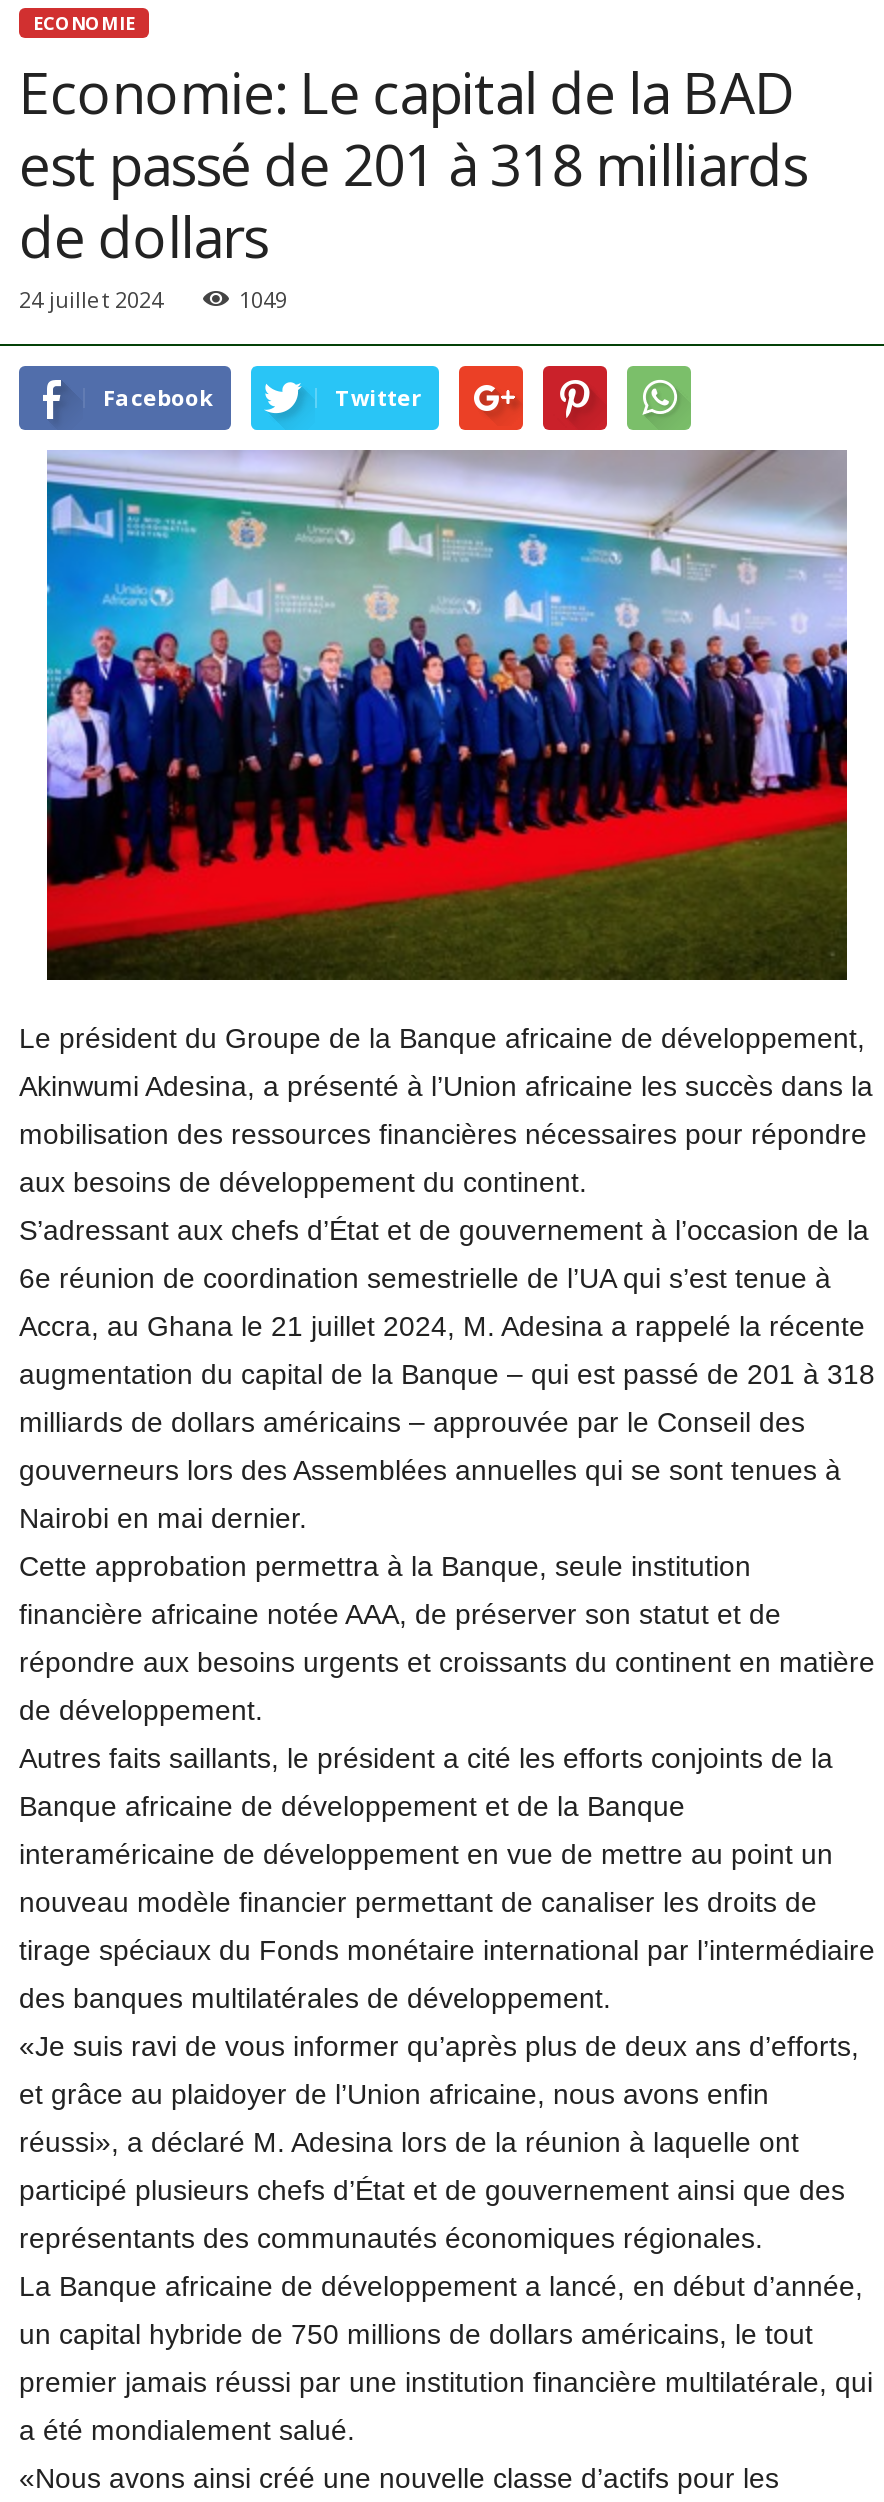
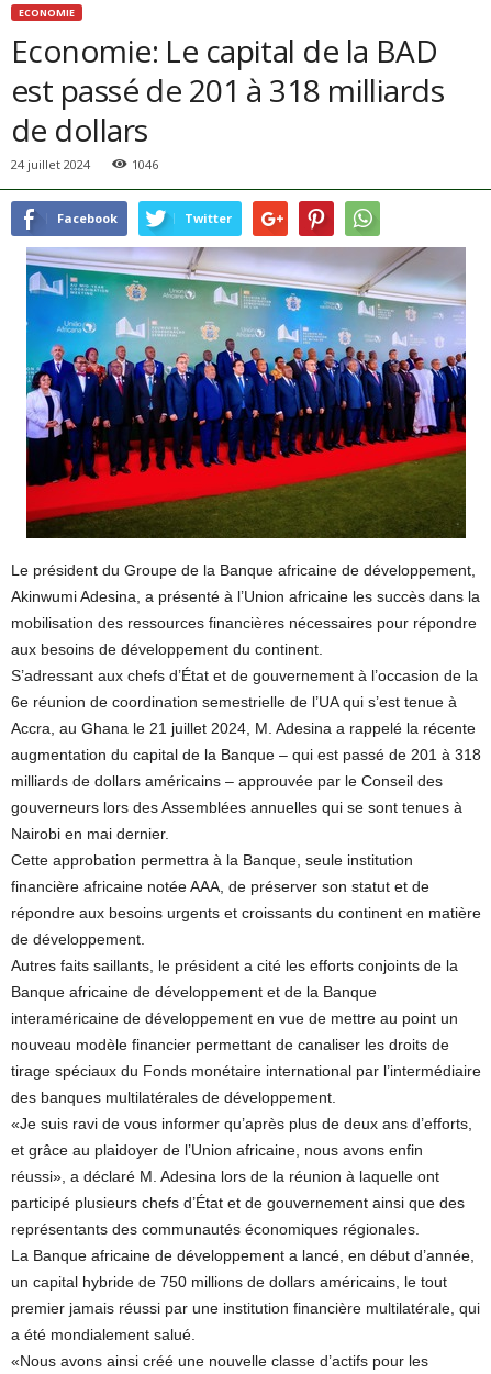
[239,284,287,314] 1049 -> [132,156,158,172] 1046

